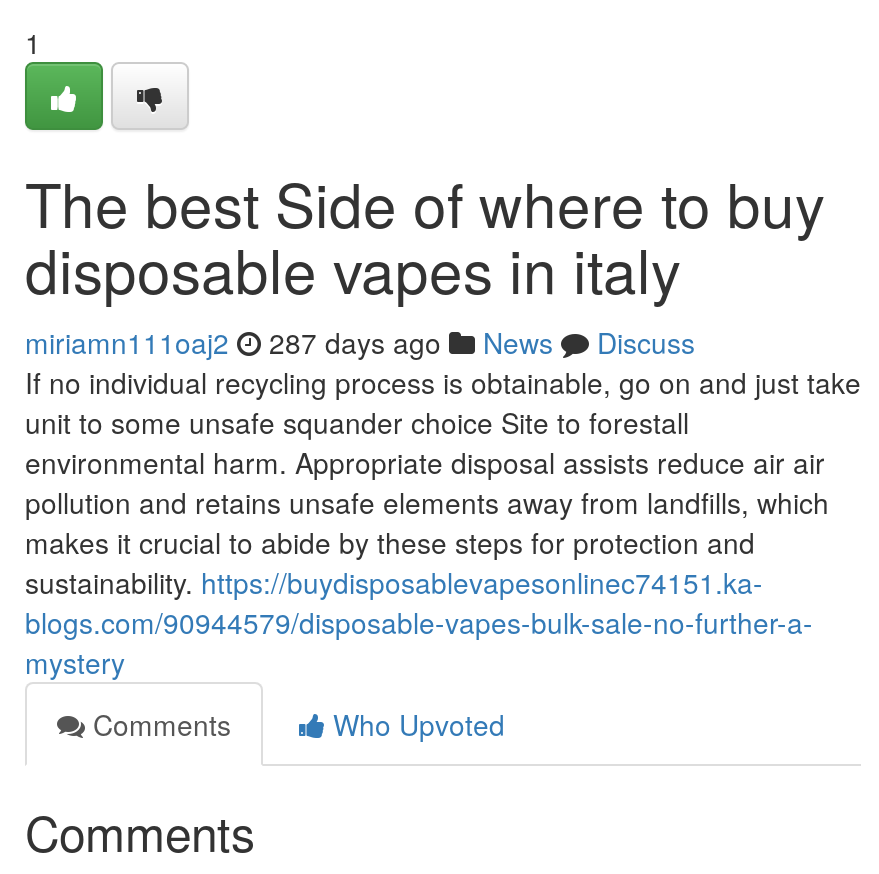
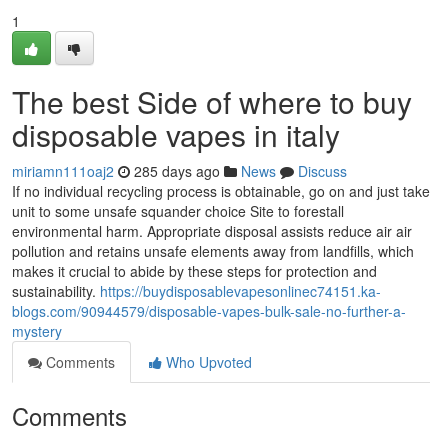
[25,322,695,362] miriamn111oaj2 287 days ago News Discuss -> [12,161,347,181] miriamn111oaj2 285 days ago News Discuss

